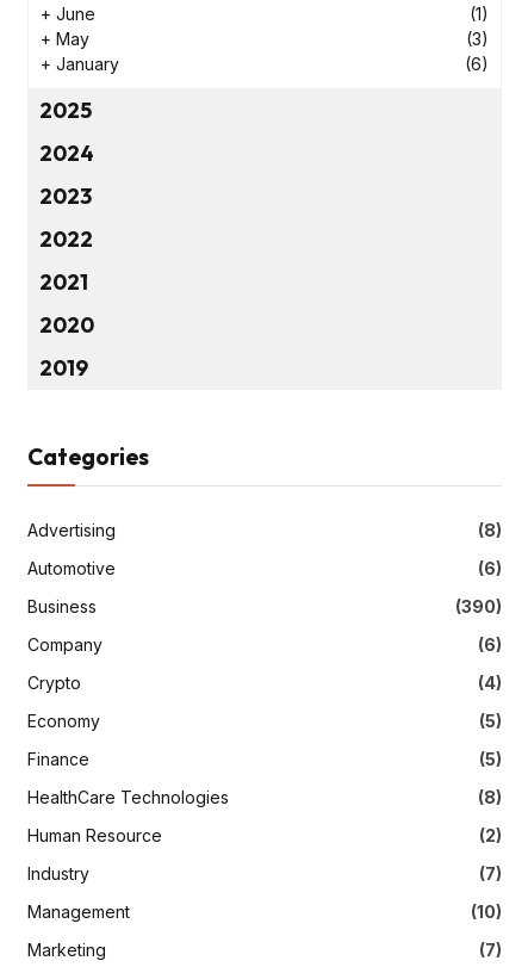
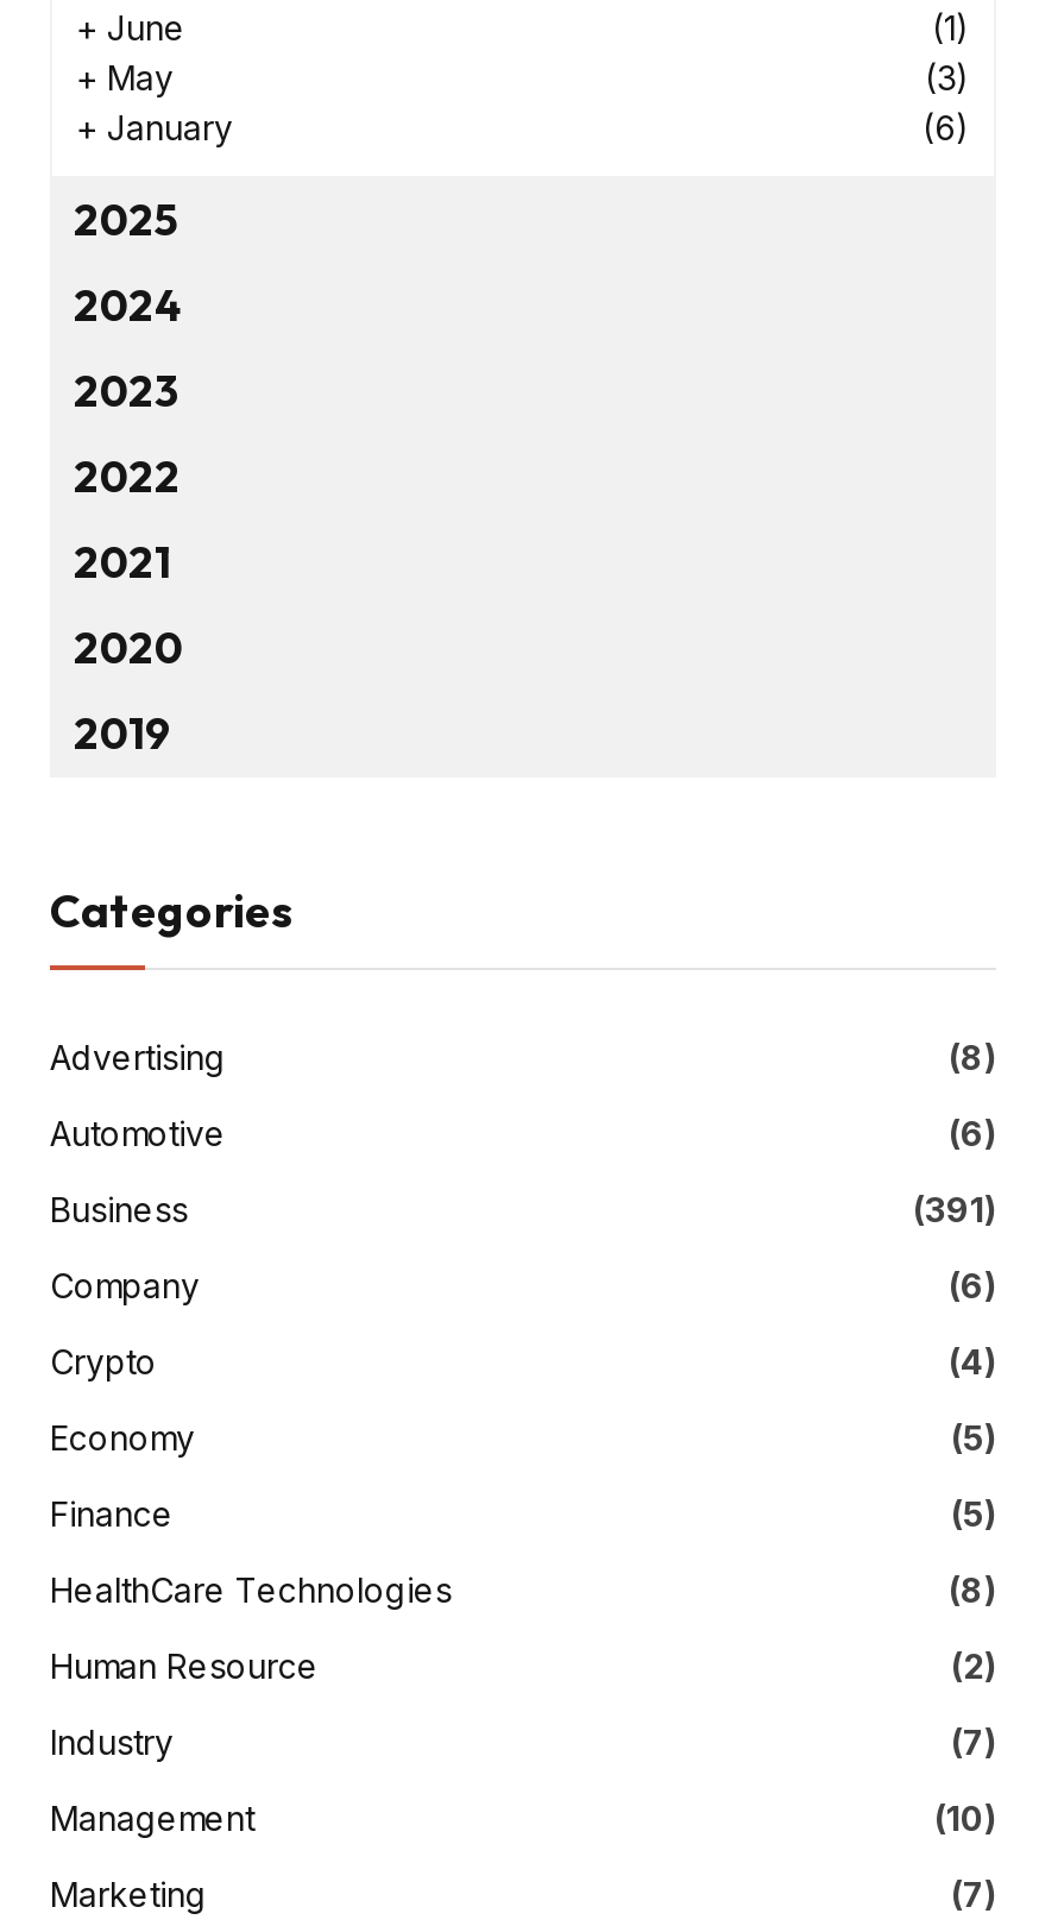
[455,596,502,617] (390) -> [913,1189,996,1230] (391)

